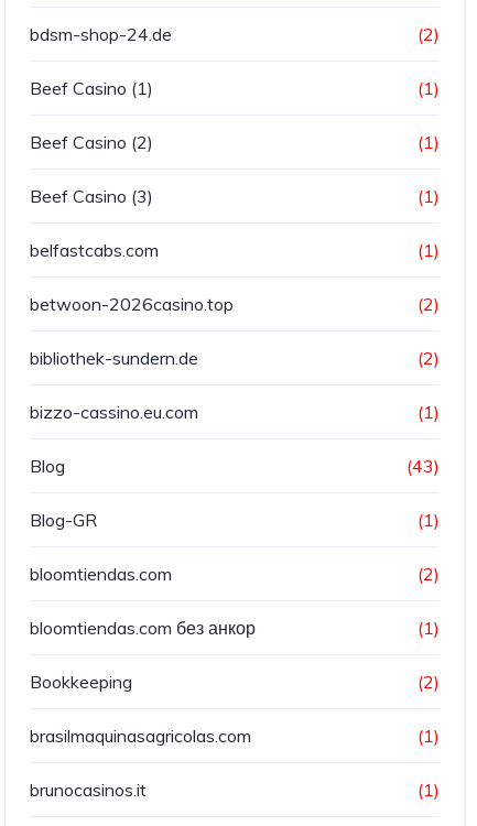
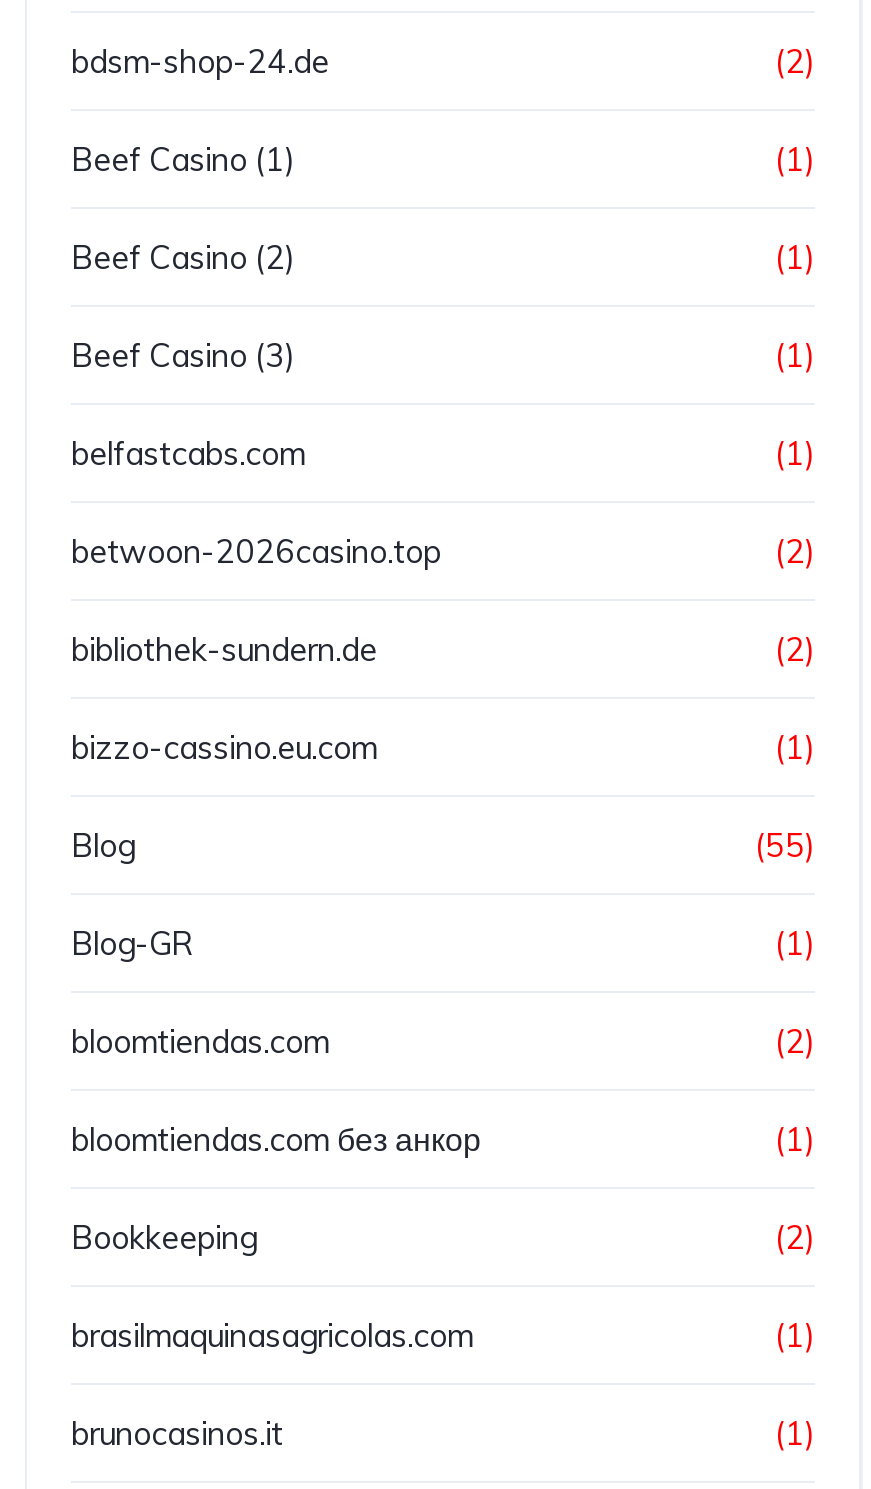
[406,455,440,477] (43) -> [755,825,815,865] (55)

